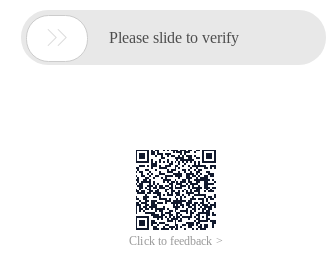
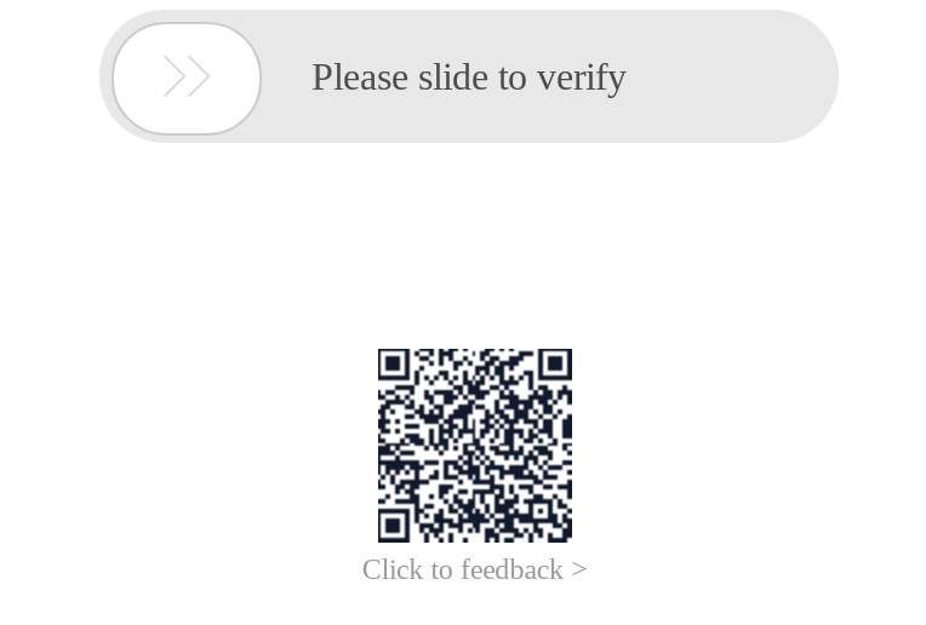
[136,149,217,231] [image] -> [376,346,575,545] [image]

